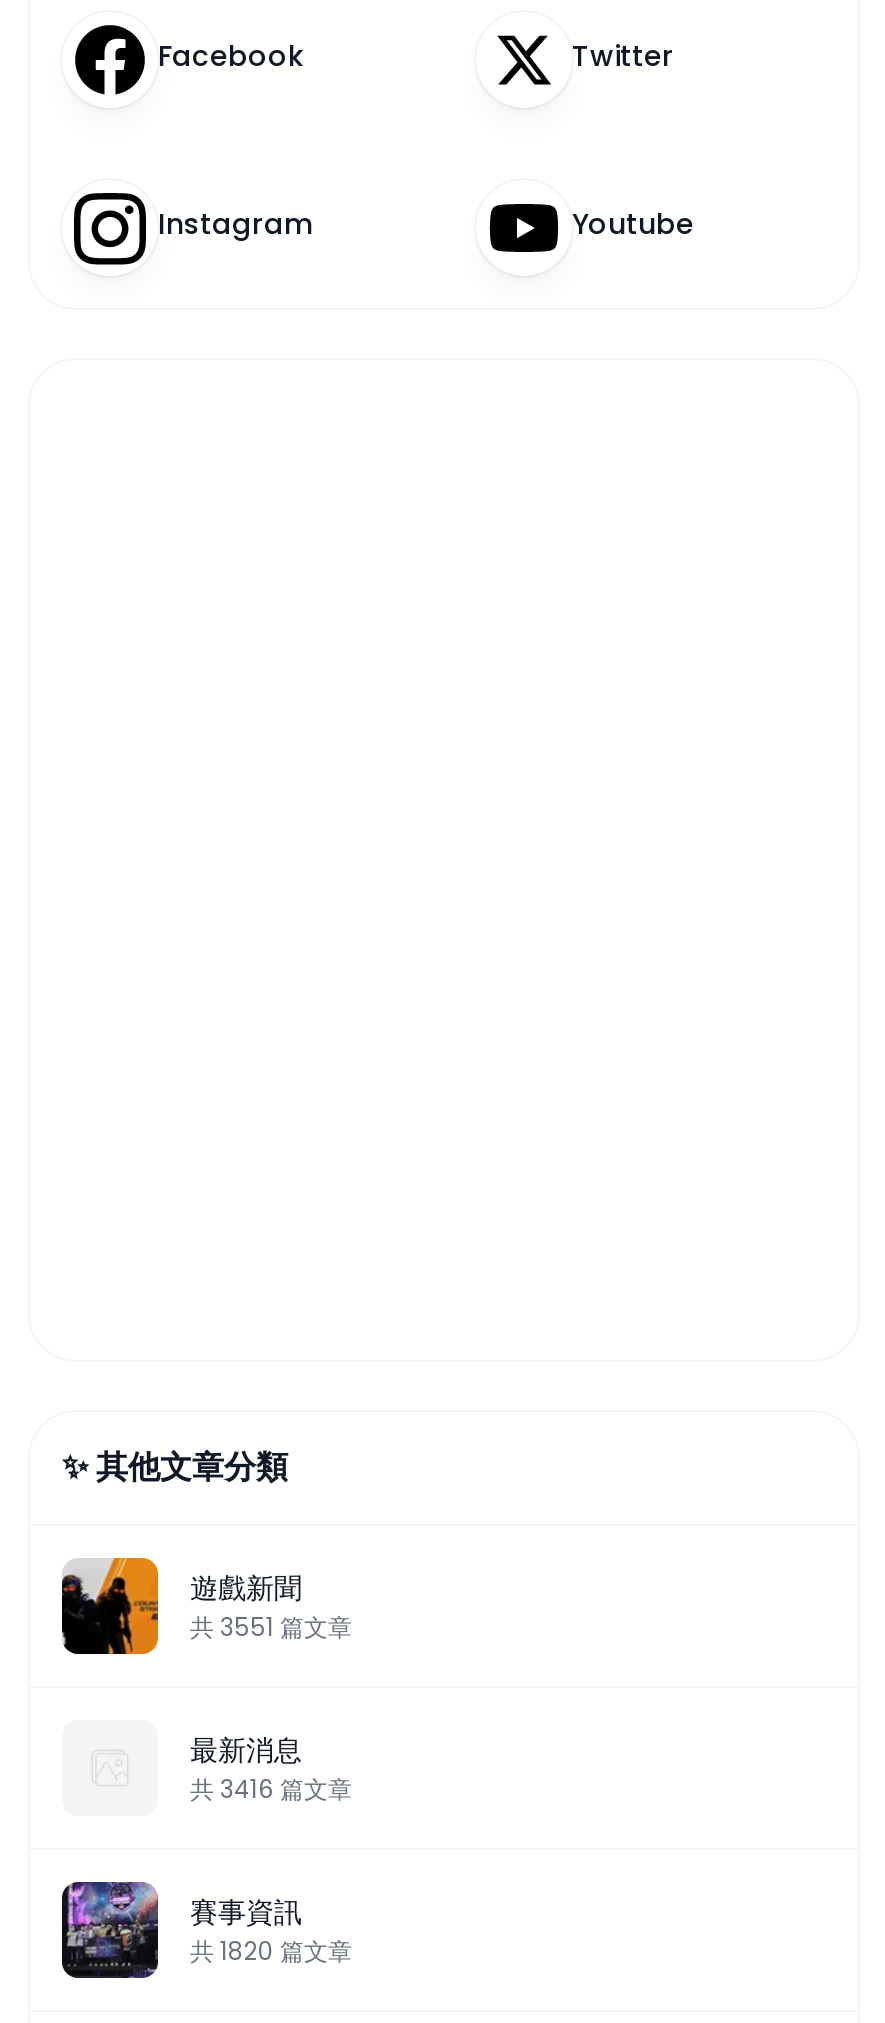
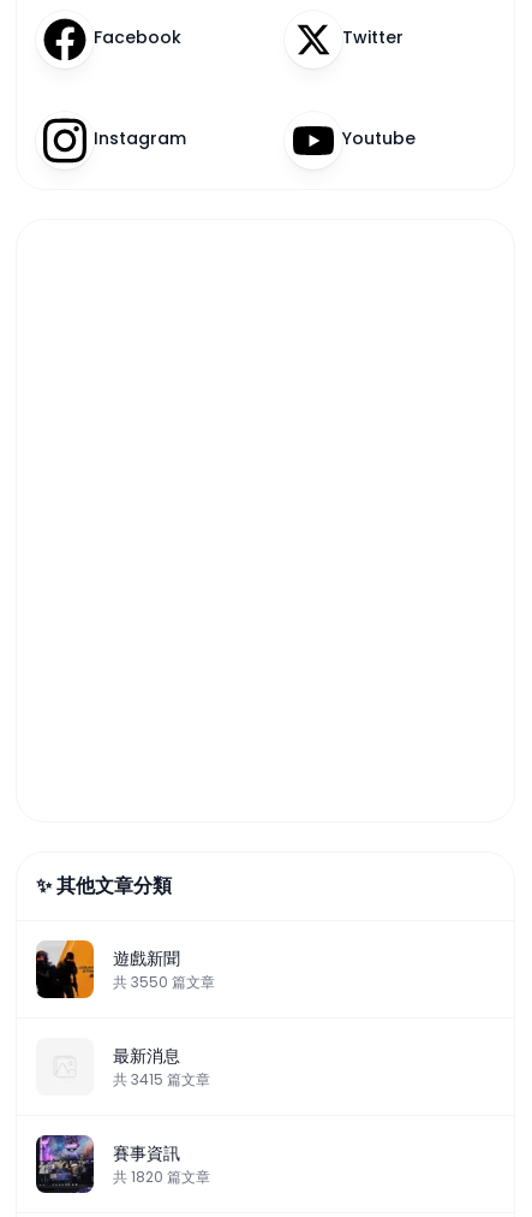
[190,1610,352,1644] 共3551篇文章 -> [113,972,215,992] 共3550篇文章
[190,1772,352,1806] 共3416篇文章 -> [113,1069,210,1090] 共3415篇文章

